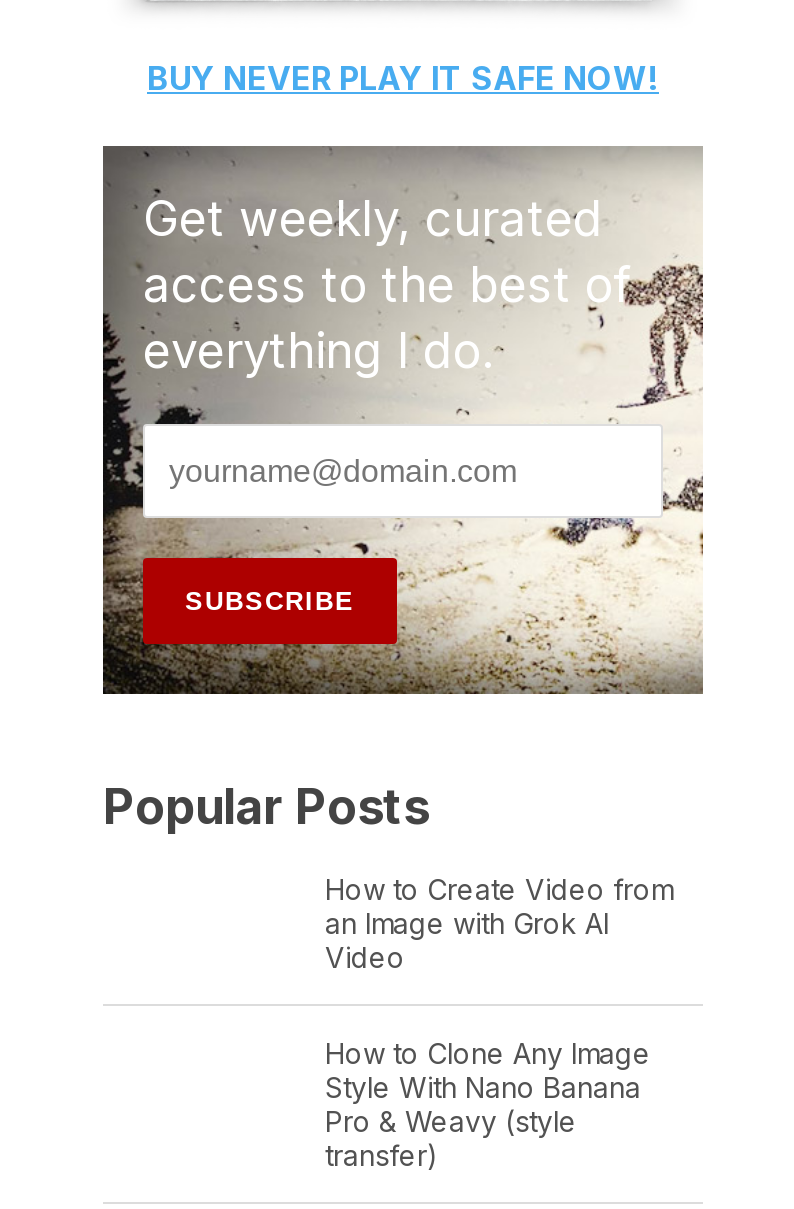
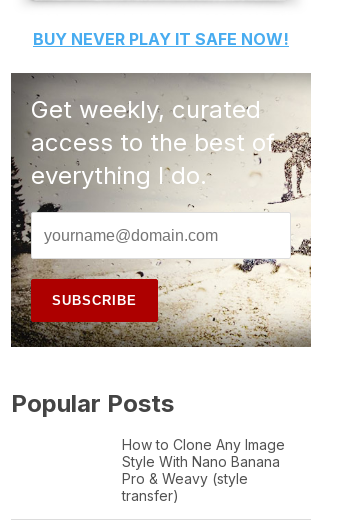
[325,873,673,975] How to Create Video from | an Image with Grok AI | Video -> none

